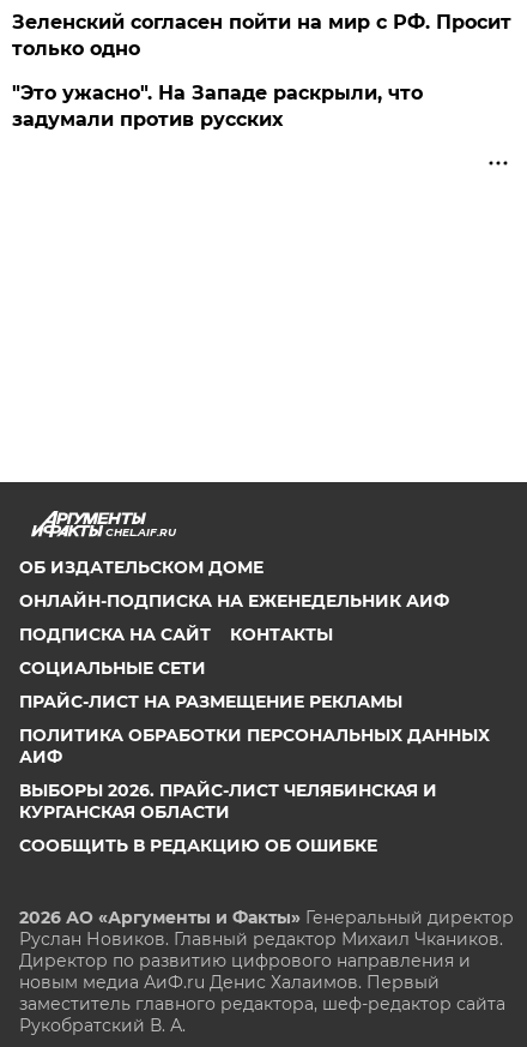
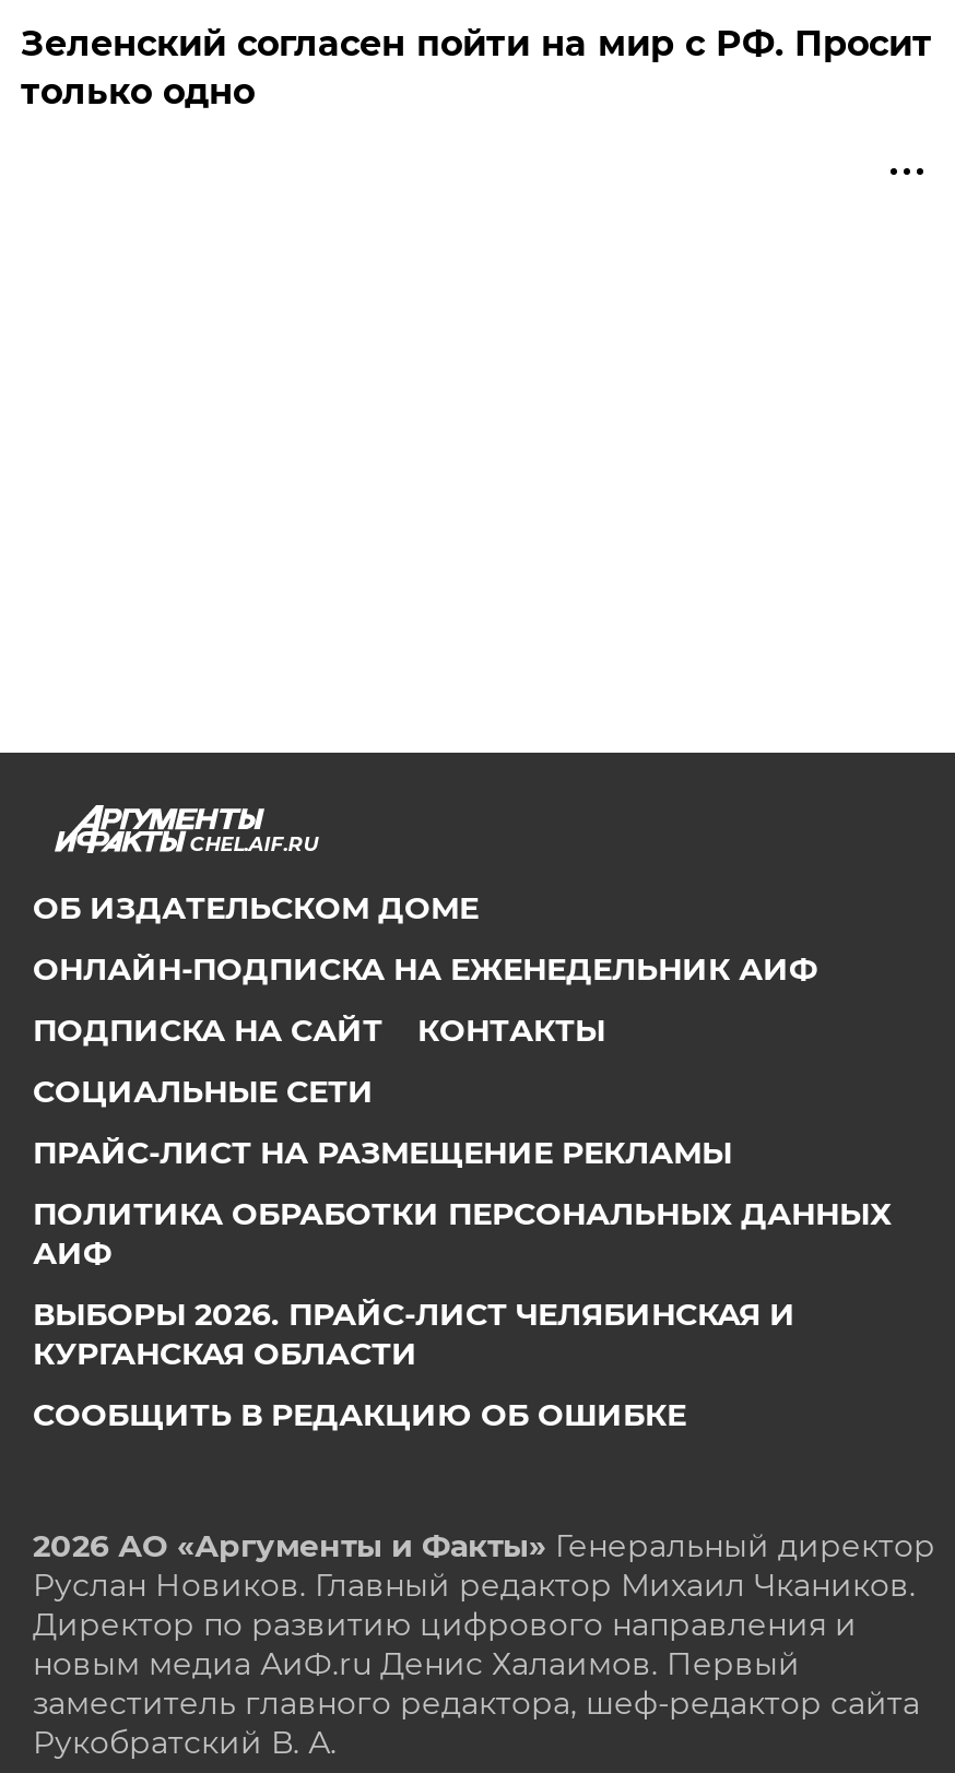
[12,82,423,131] "Это ужасно". На Западе раскрыли, что | задумали против русских -> none

